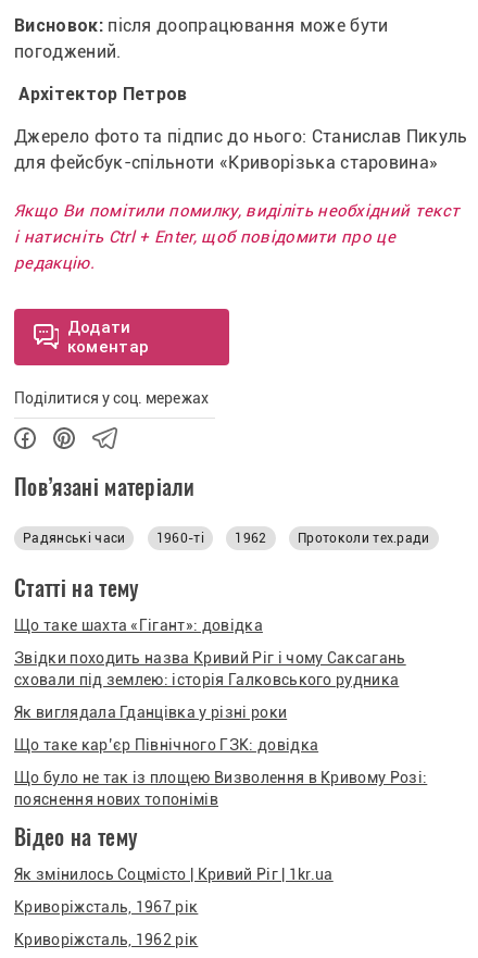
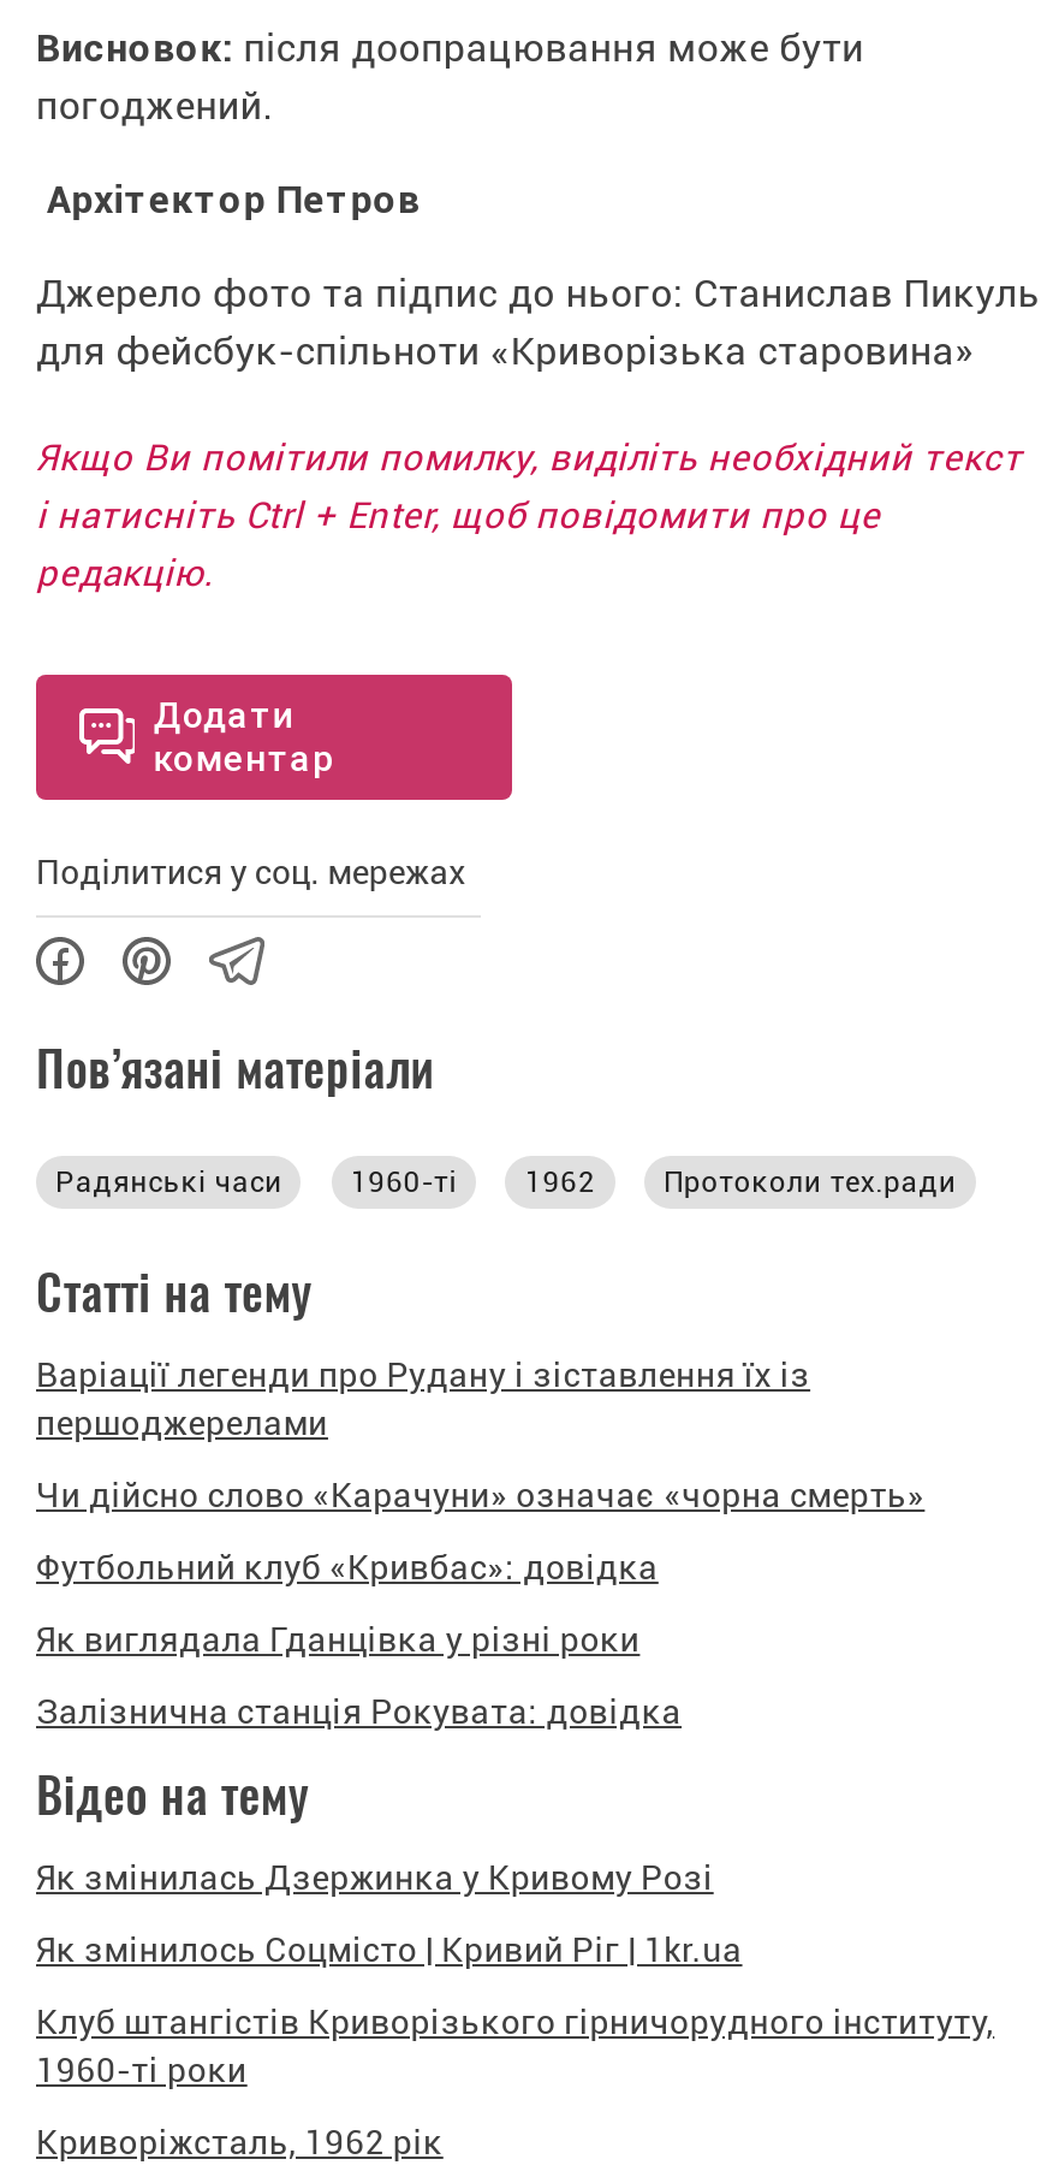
[14,617,406,688] Що таке шахта «Гігант»: довідка | Звідки походить назва Кривий Ріг і чому Саксагань | сховали під землею: історія Галковського рудника -> [36,1356,925,1586] Варіації легенди про Рудану і зіставлення їх із | першоджерелами | Чи дійсно слово «Карачуни» означає «чорна смерть» | Футбольний клуб «Кривбас»: довідка
[14,736,427,808] Що таке кар’єр Північного ГЗК: довідка | Що було не так із площею Визволення в Кривому Розі: | пояснення нових топонімів -> [36,1692,682,1731] Залізнична станція Рокувата: довідка
moved [14,822,138,851] -> [36,1762,311,1827]: Відео на тему
none -> [36,1858,714,1897] Як змінилась Дзержинка у Кривому Розі
[14,898,198,916] Криворіжсталь, 1967 рік -> [36,2003,994,2089] Клуб штангістів Криворізького гірничорудного інституту, | 1960-ті роки

